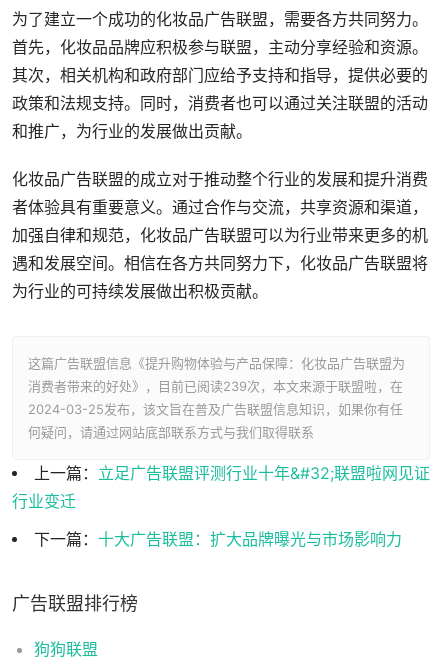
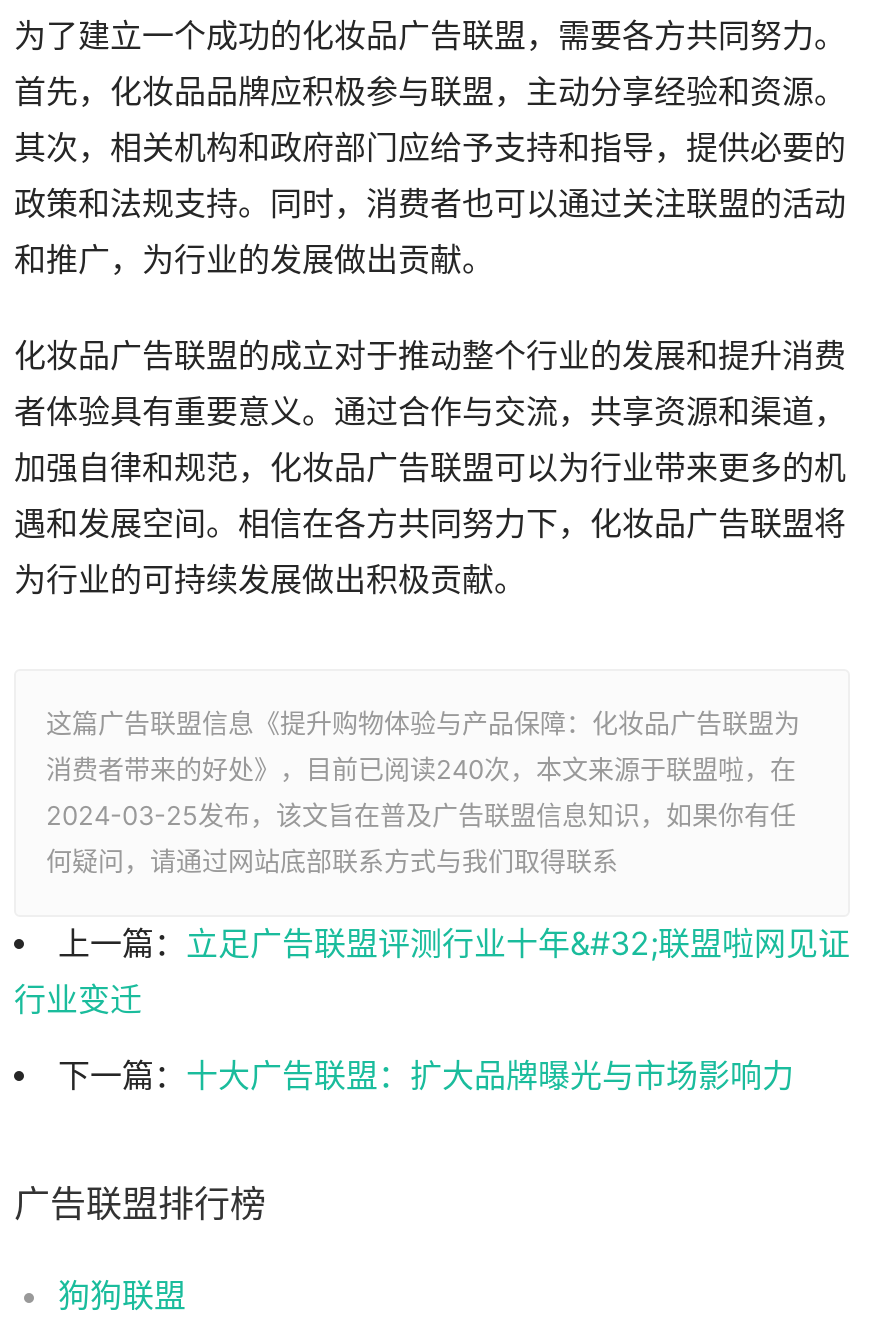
[28,378,403,394] 消费者带来的好处》，目前已阅读239次，本文来源于联盟啦，在 -> [46,753,796,785] 消费者带来的好处》，目前已阅读240次，本文来源于联盟啦，在

